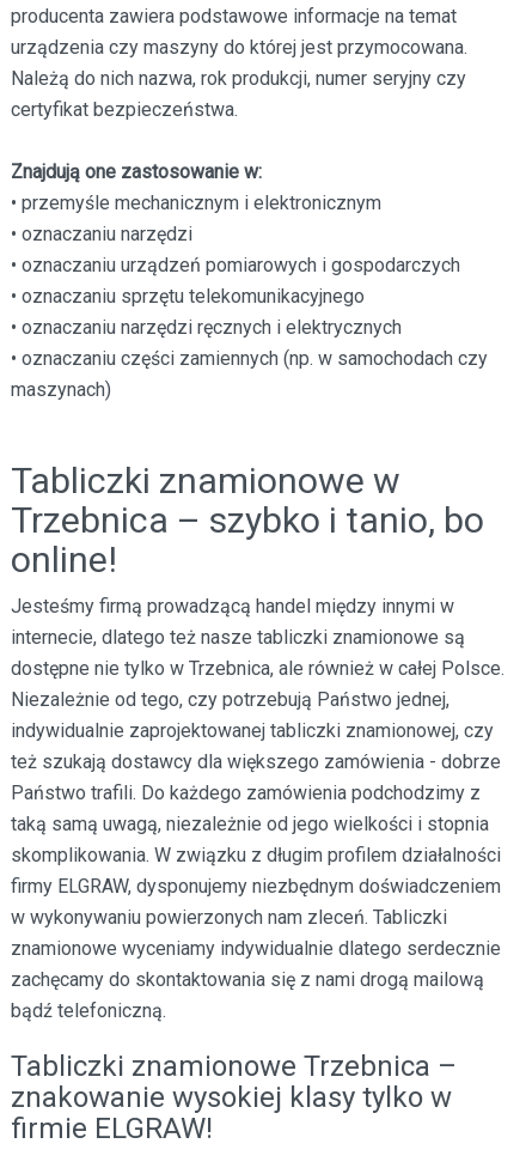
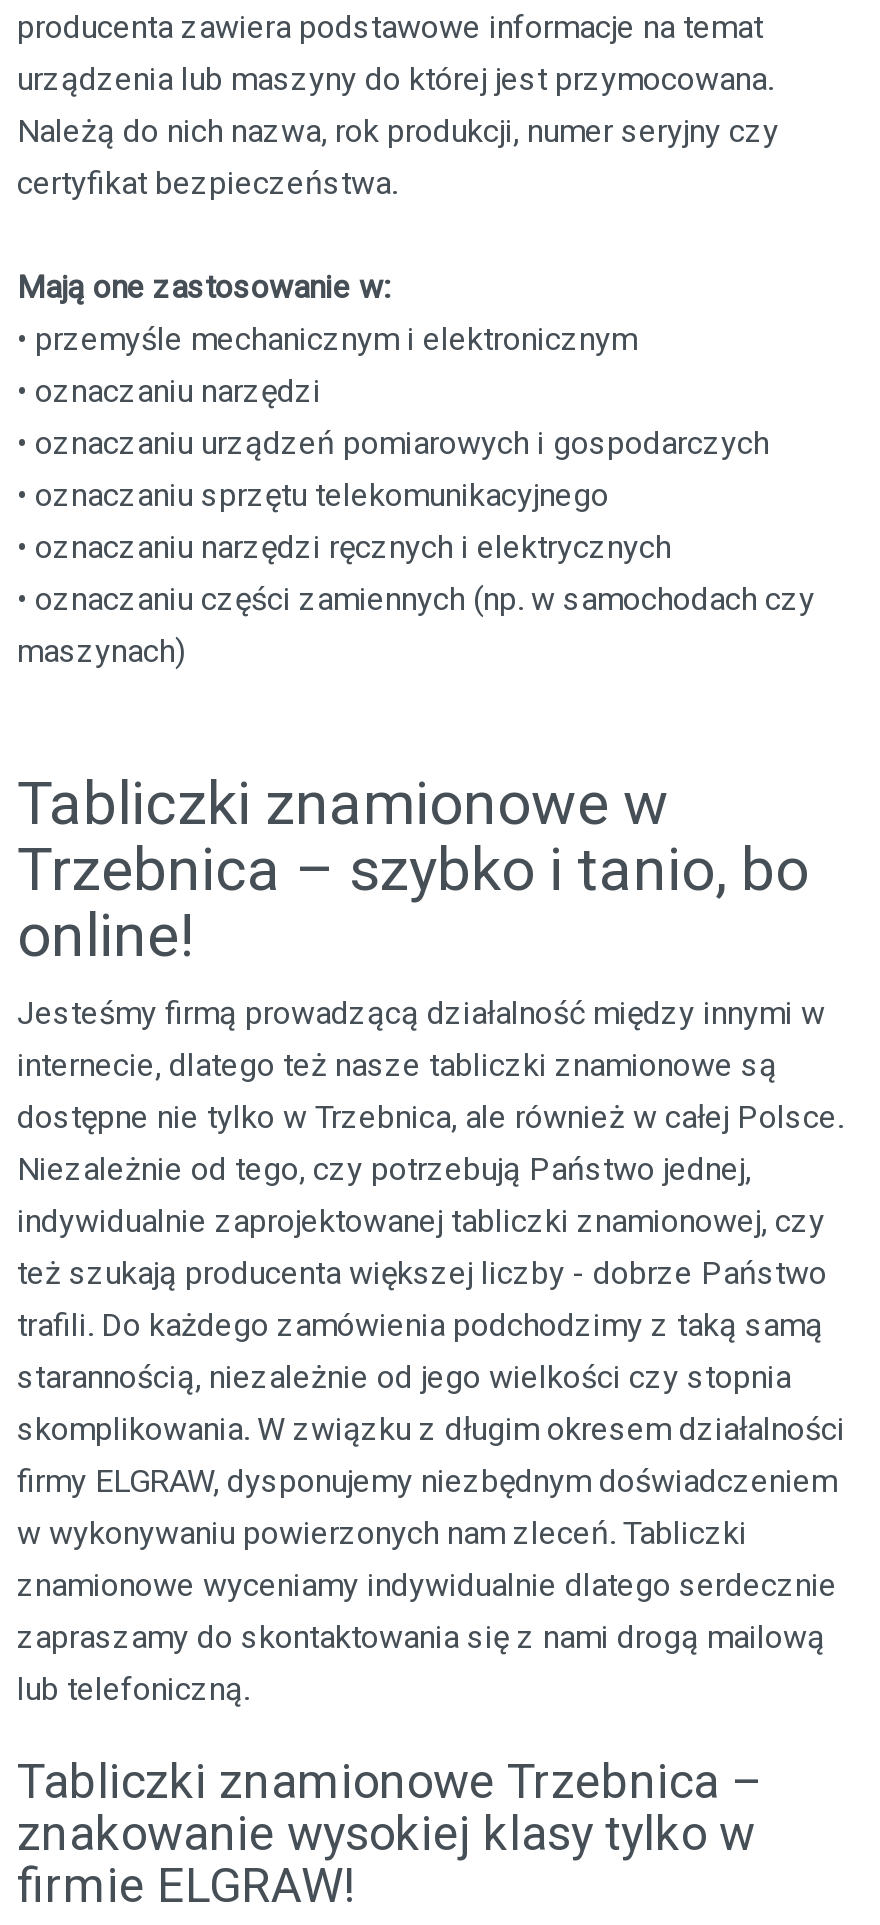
[11,36,467,59] urządzenia czy maszyny do której jest przymocowana. -> [17,60,773,98] urządzenia lub maszyny do której jest przymocowana.
[11,160,262,183] Znajdują one zastosowanie w: -> [17,268,389,306] Mają one zastosowanie w:
[11,595,454,618] Jesteśmy firmą prowadzącą handel między innymi w -> [17,994,825,1032] Jesteśmy firmą prowadzącą działalność między innymi w
[11,750,501,866] też szukają dostawcy dla większego zamówienia - dobrze | Państwo trafili. Do każdego zamówienia podchodzimy z | taką samą uwagą, niezależnie od jego wielkości i stopnia | skomplikowania. W związku z długim profilem działalności -> [17,1254,845,1448] też szukają producenta większej liczby - dobrze Państwo | trafili. Do każdego zamówienia podchodzimy z taką samą | starannością, niezależnie od jego wielkości czy stopnia | skomplikowania. W związku z długim okresem działalności
[11,968,484,991] zachęcamy do skontaktowania się z nami drogą mailową -> [17,1618,825,1656] zapraszamy do skontaktowania się z nami drogą mailową
[11,999,166,1022] bądź telefoniczną. -> [17,1670,249,1708] lub telefoniczną.

